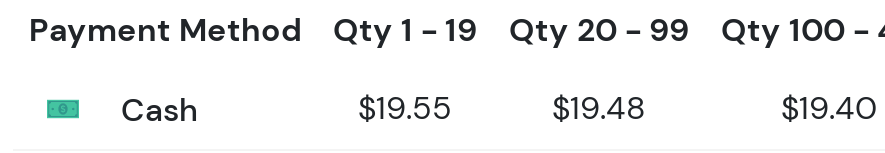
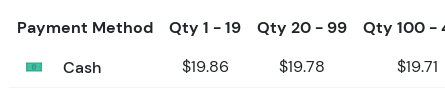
[358,89,452,127] $19.55 -> [181,57,228,76] $19.86
[552,89,646,127] $19.48 -> [279,57,325,76] $19.78
[781,89,877,127] $19.40 -> [396,57,437,76] $19.71

